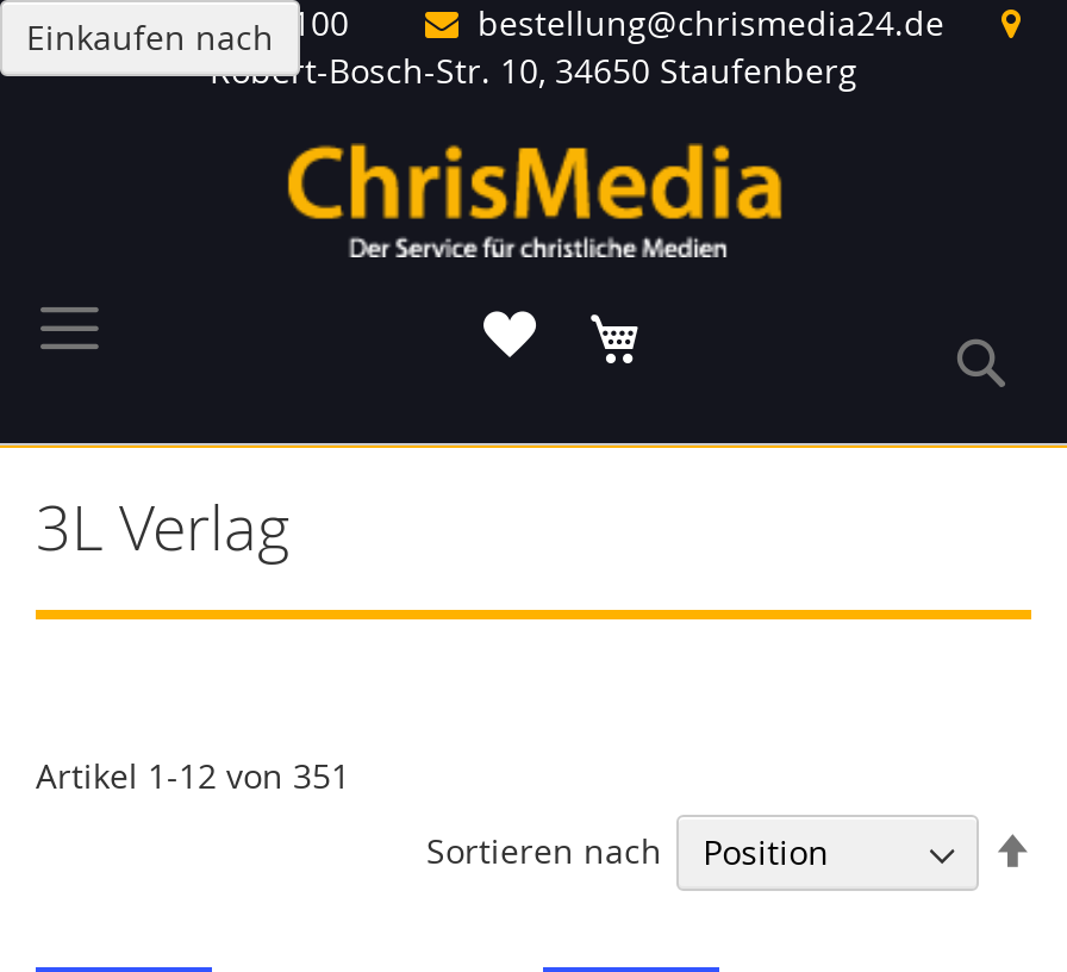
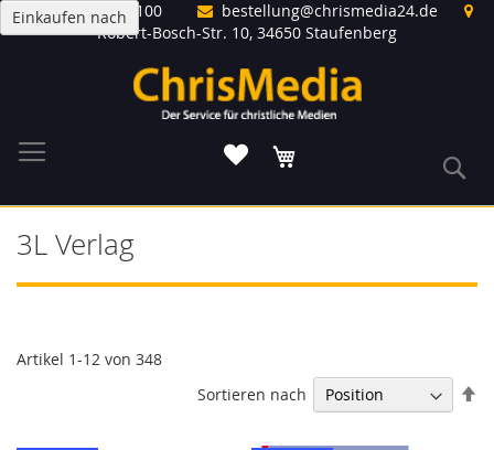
[36,754,350,799] Artikel 1 -12 von 351 -> [17,349,162,370] Artikel 1 -12 von 348

